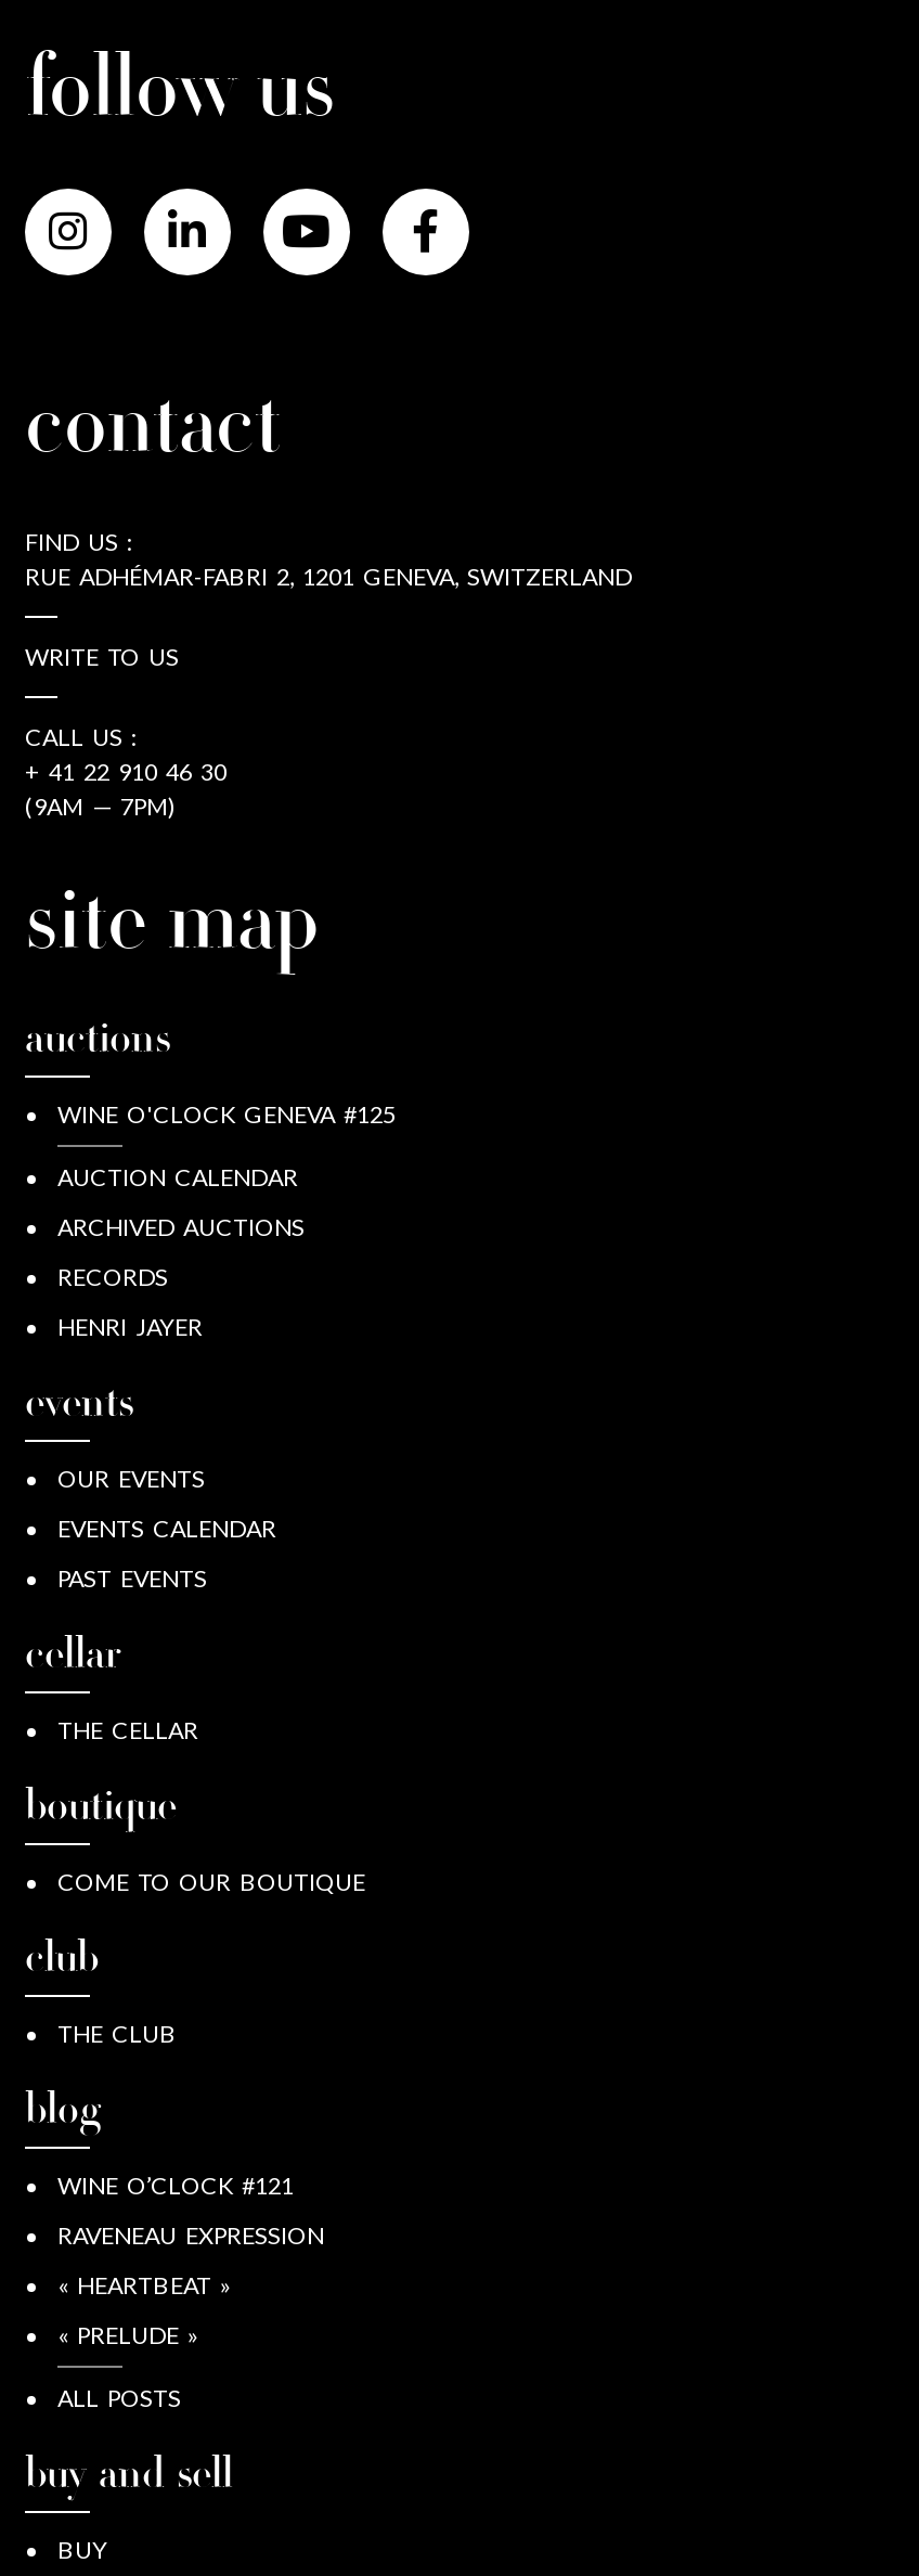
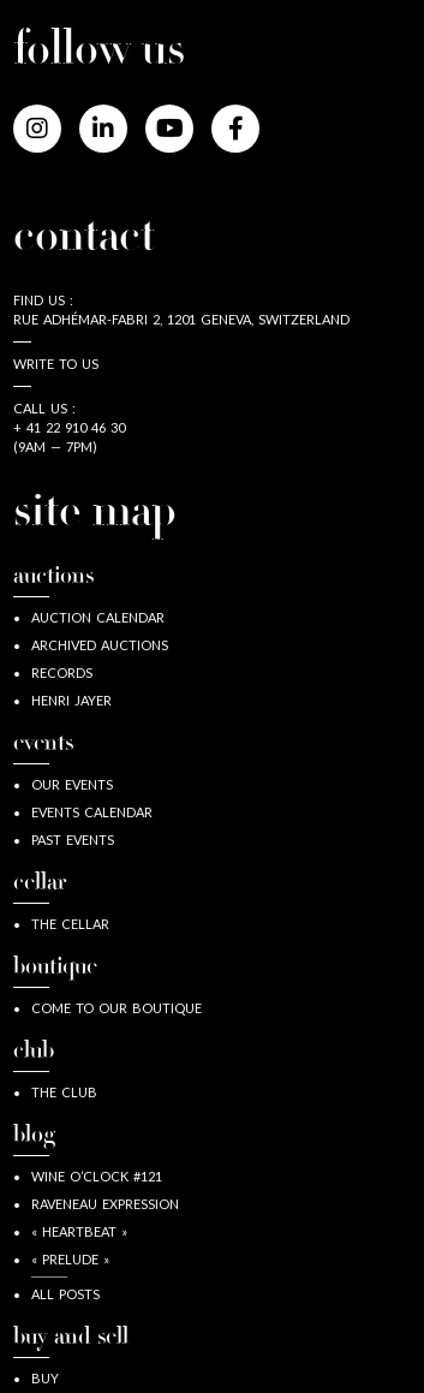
[57,1100,396,1128] WINE O'CLOCK GENEVA #125 -> none

